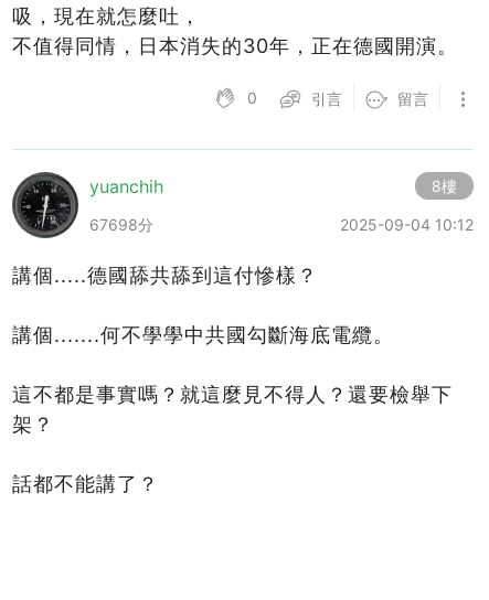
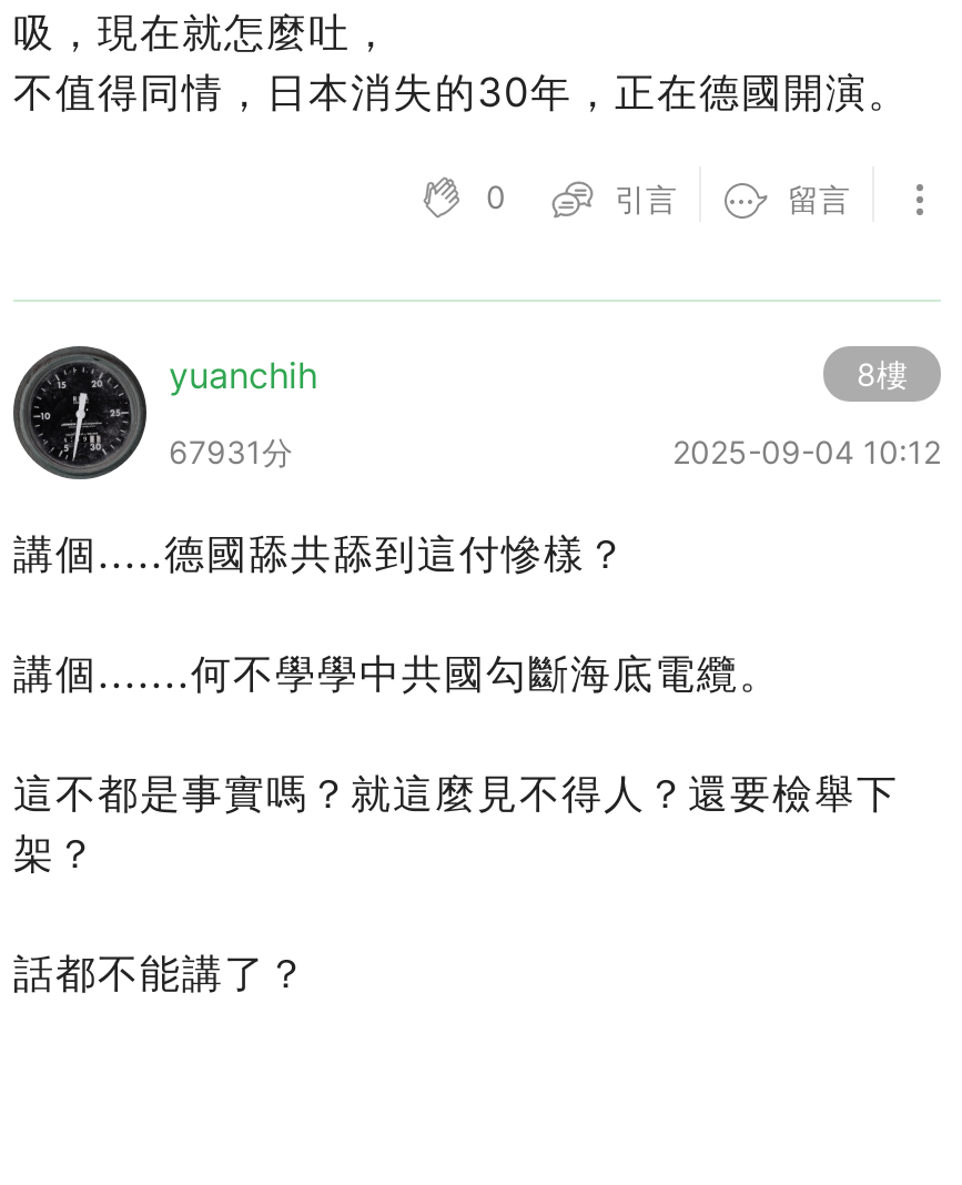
[89,215,153,234] 67698分 -> [169,433,293,471] 67931分

